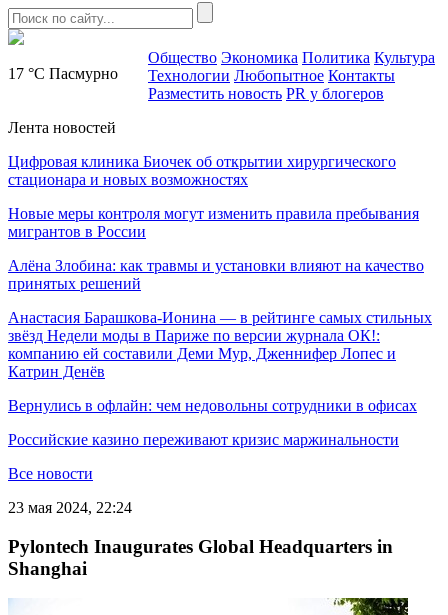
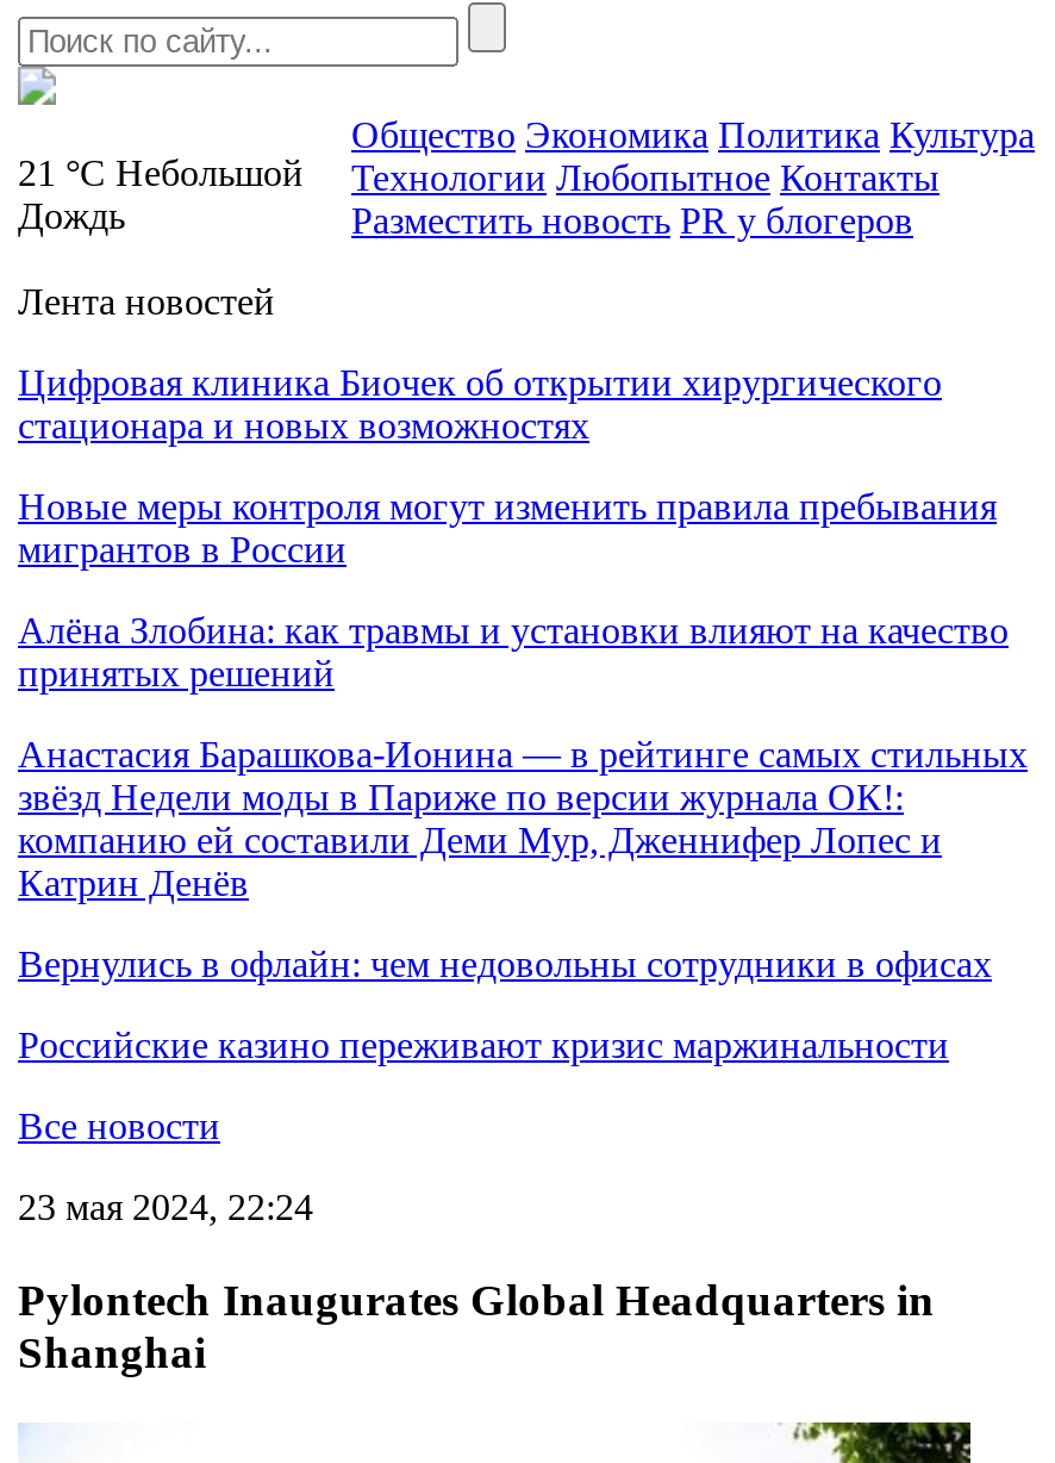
[8,65,118,82] 17 °C Пасмурно -> [18,152,304,236] 21 °C Небольшой | Дождь

